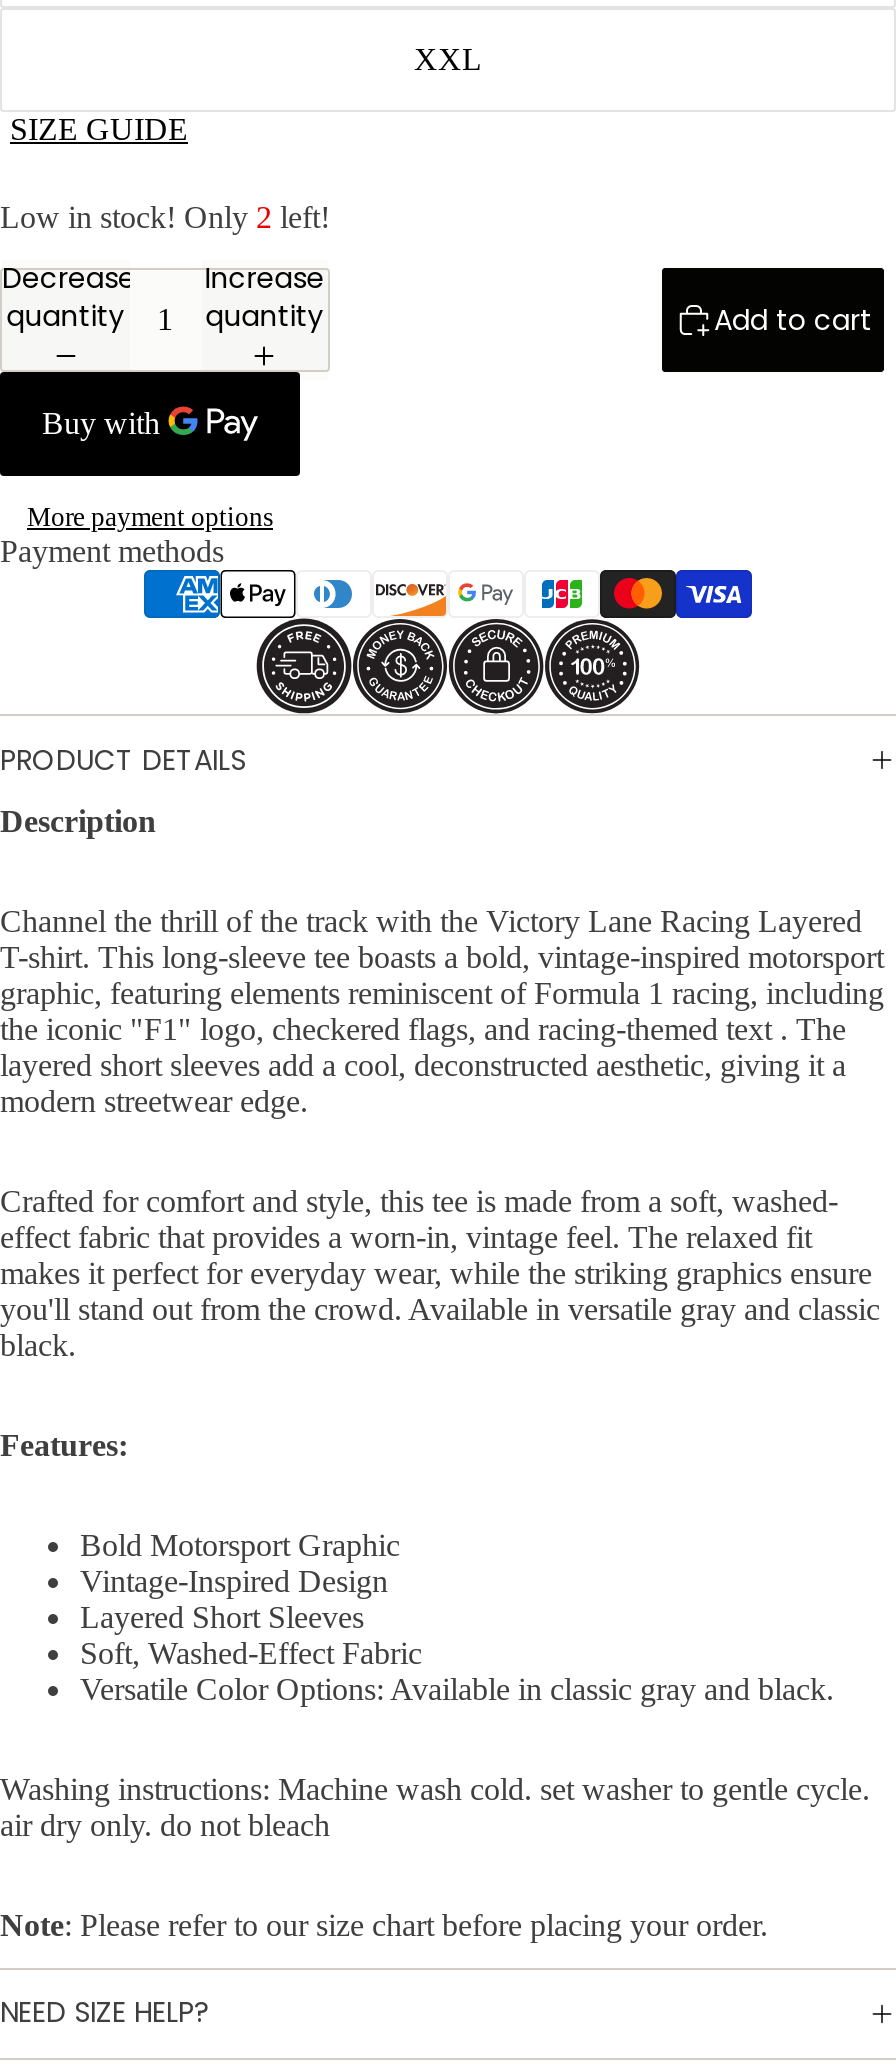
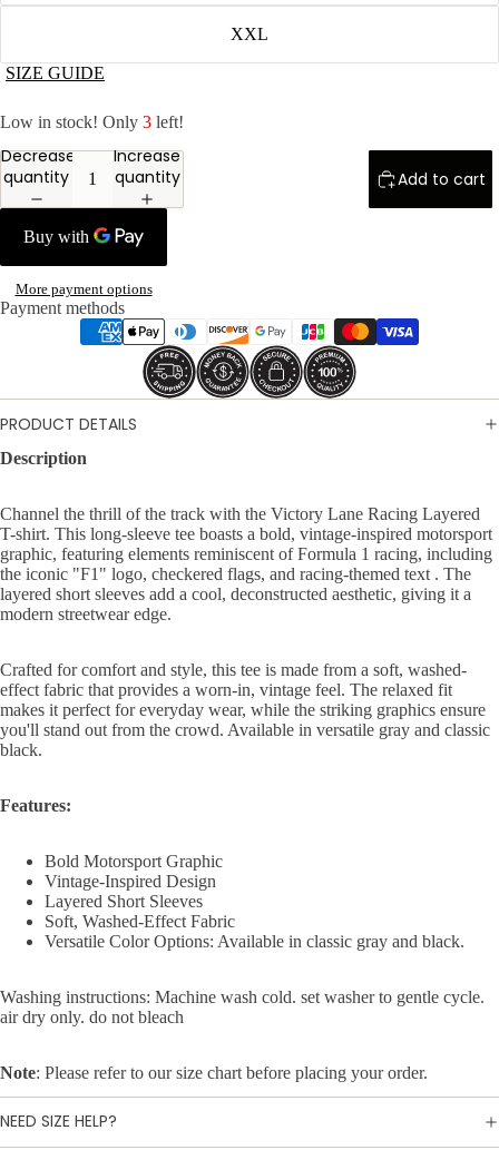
[0,200,330,234] Low in stock! Only 2 left! -> [0,112,184,131] Low in stock! Only 3 left!

